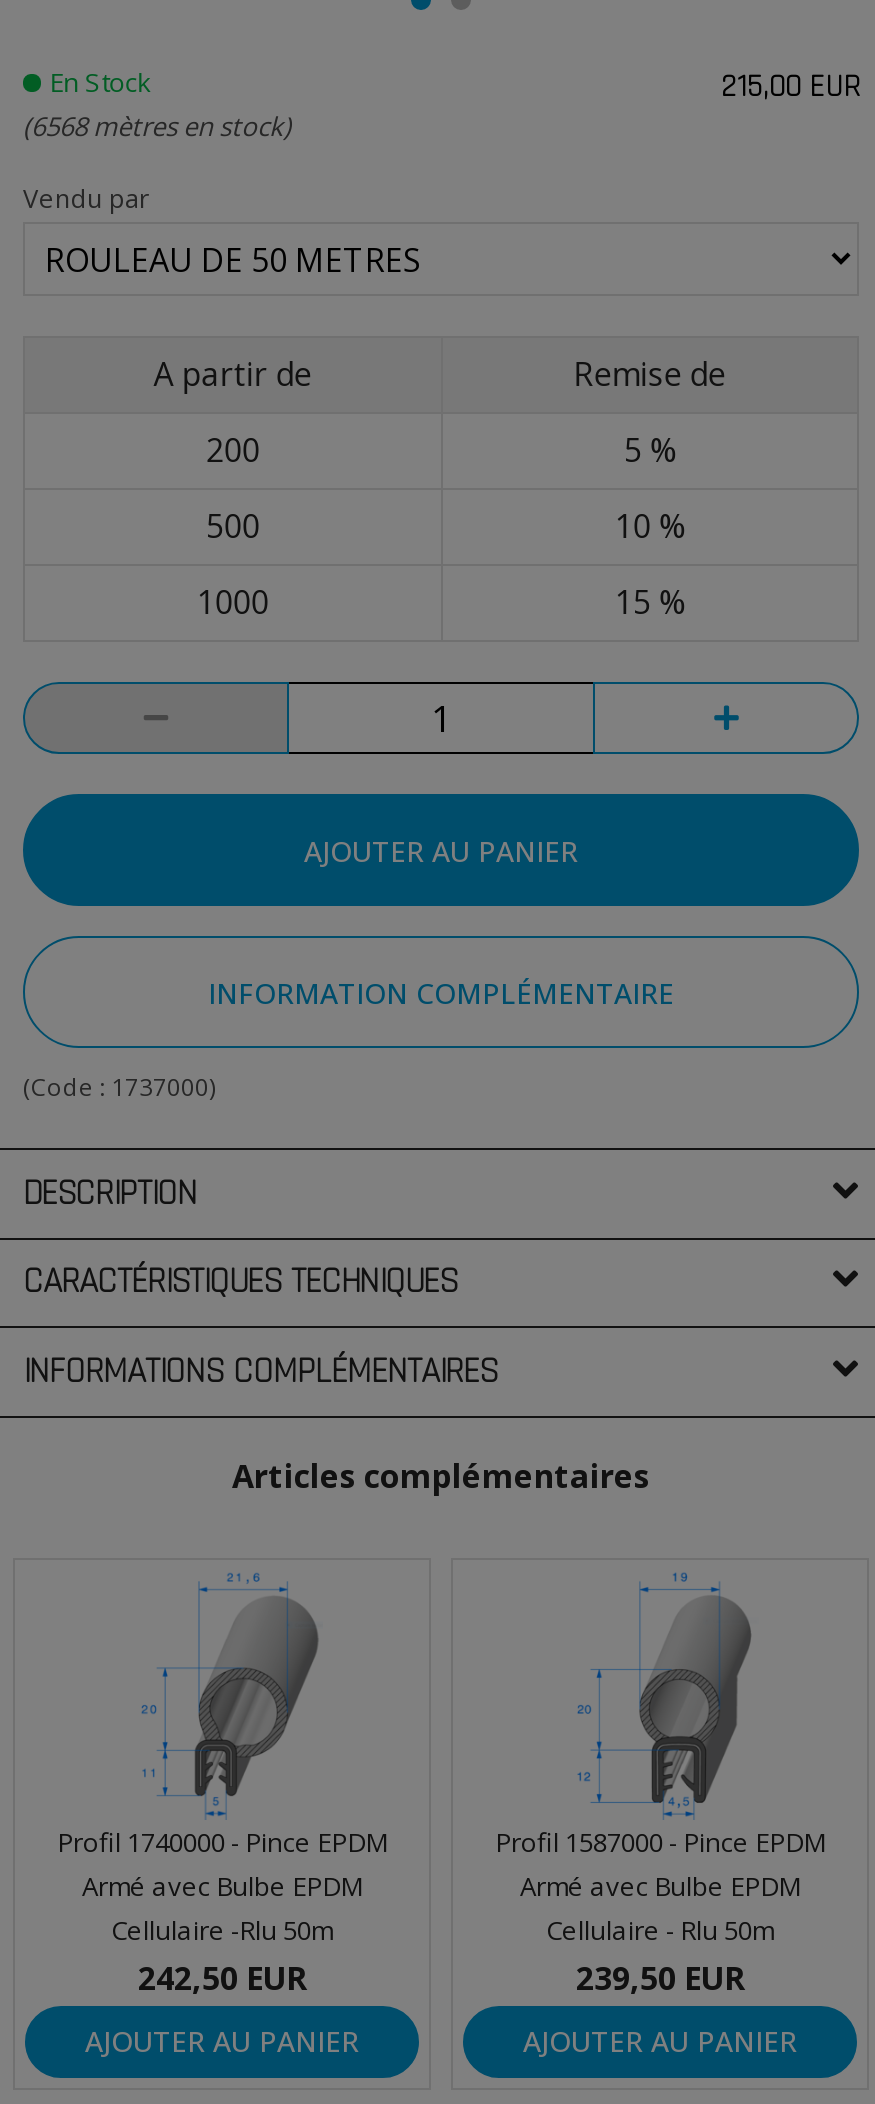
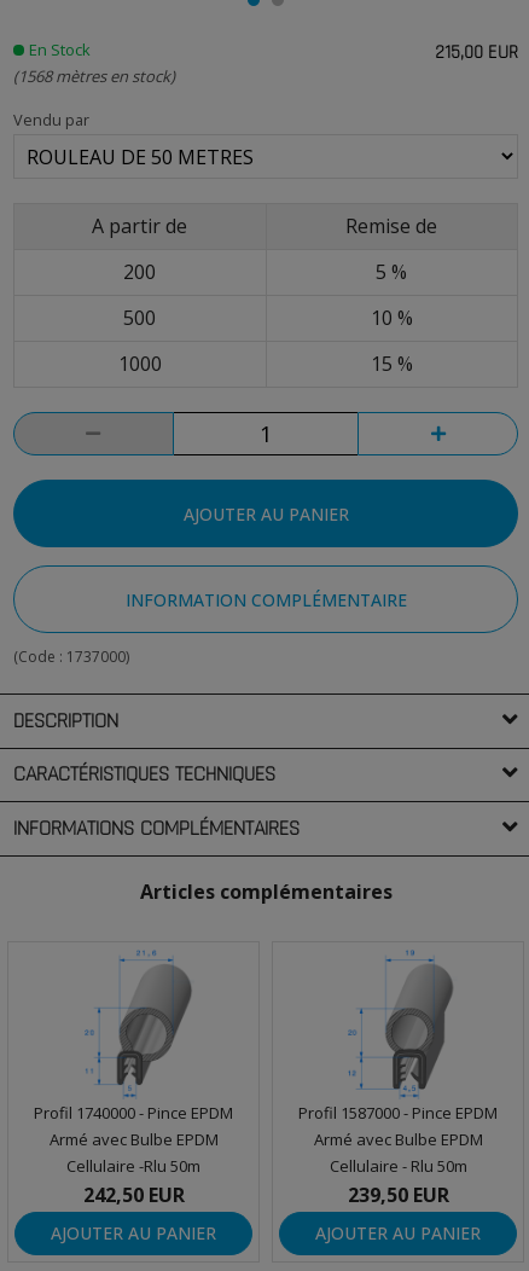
[23,108,291,144] (6568 mètres en stock) -> [13,65,175,87] (1568 mètres en stock)

